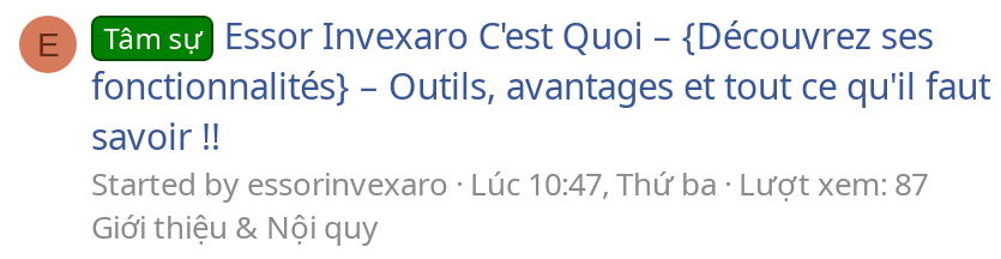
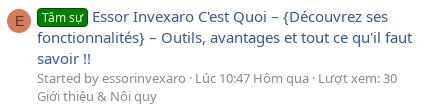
[91,161,928,204] Started by essorinvexaro Lúc 10:47, Thứ ba Lượt xem: 87 -> [37,69,397,87] Started by essorinvexaro Lúc 10:47 Hôm qua Lượt xem: 30

